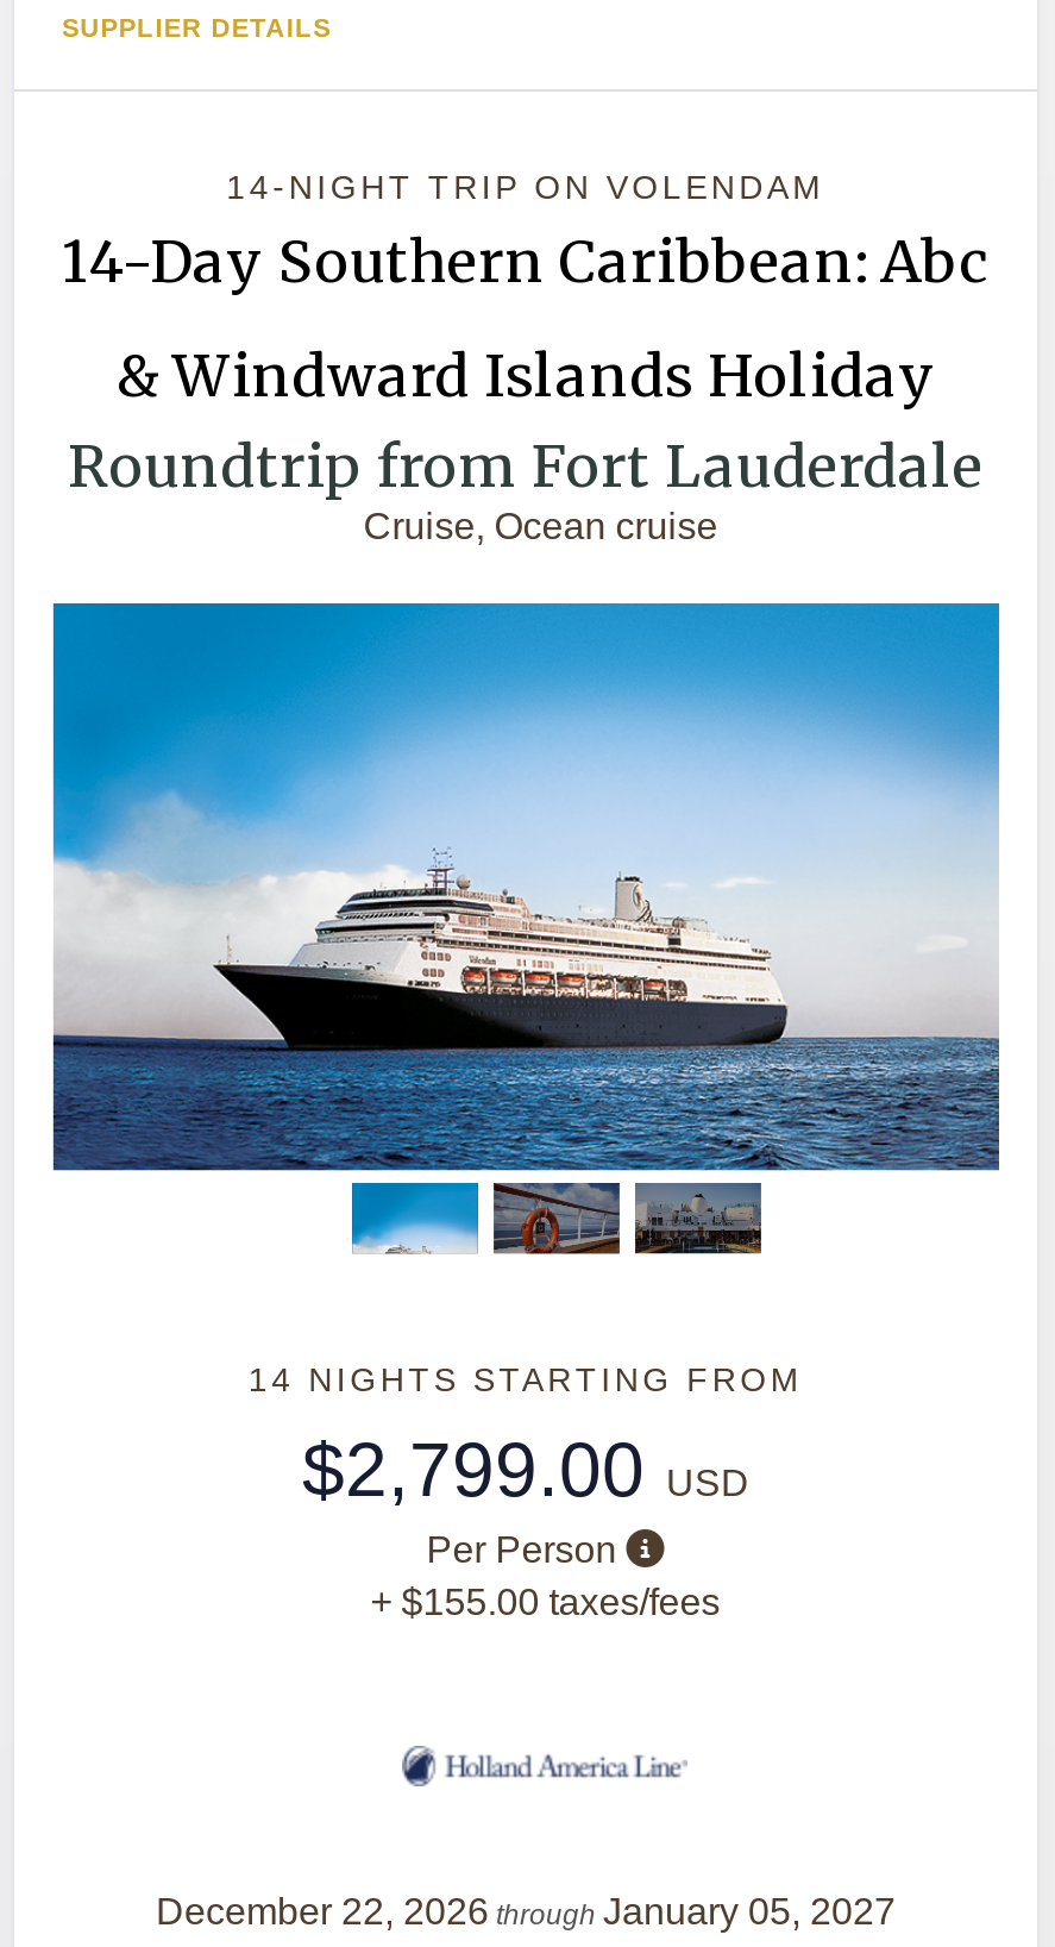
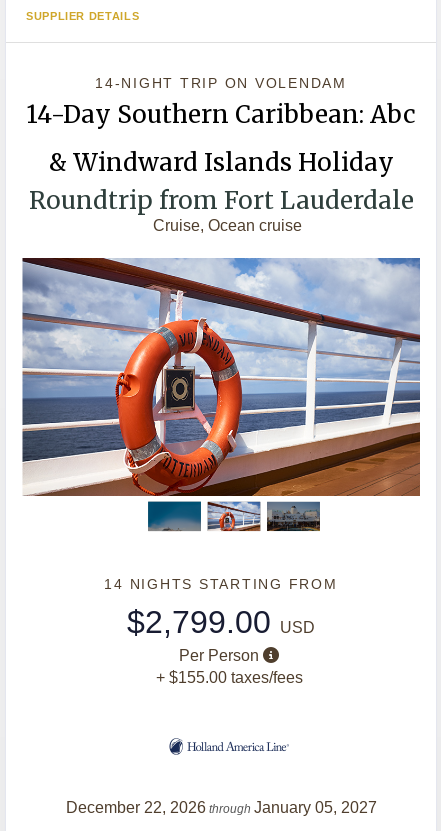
[50,601,1001,1253] [image] -> [22,257,421,532] [image]

